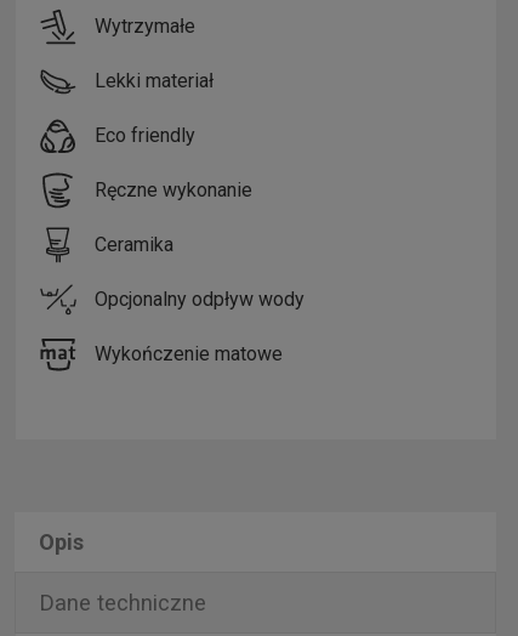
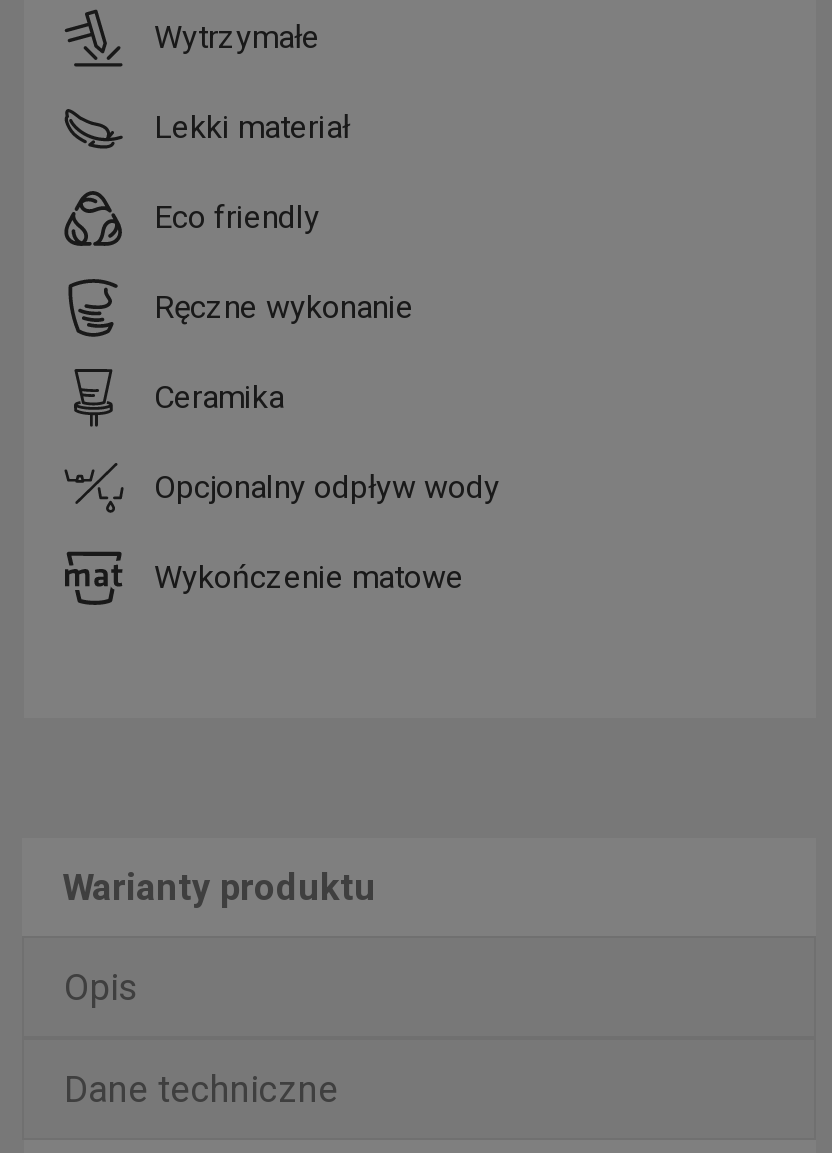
none -> [62,866,376,908] Warianty produktu

